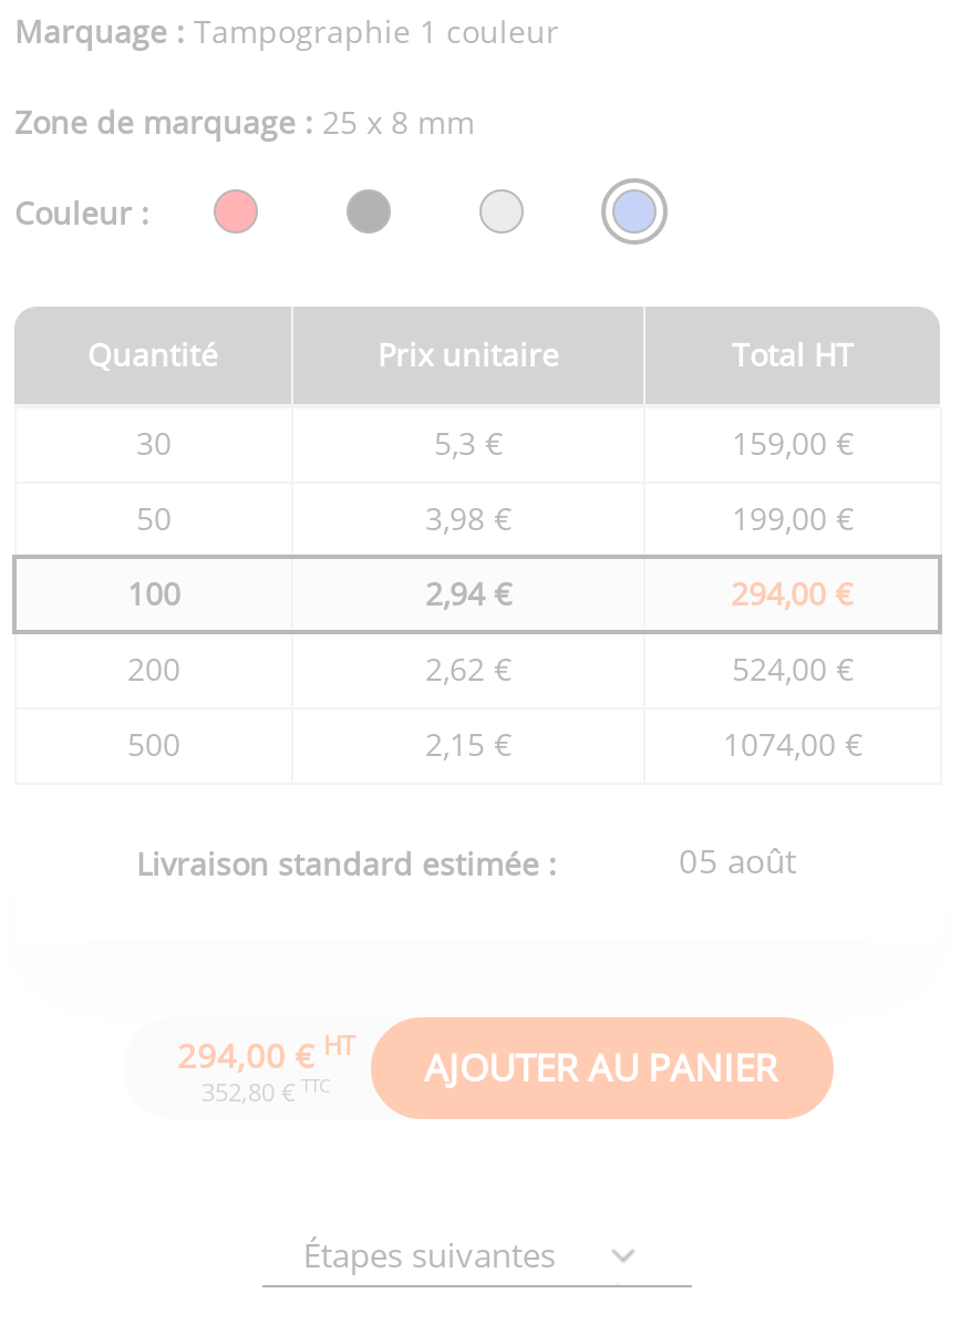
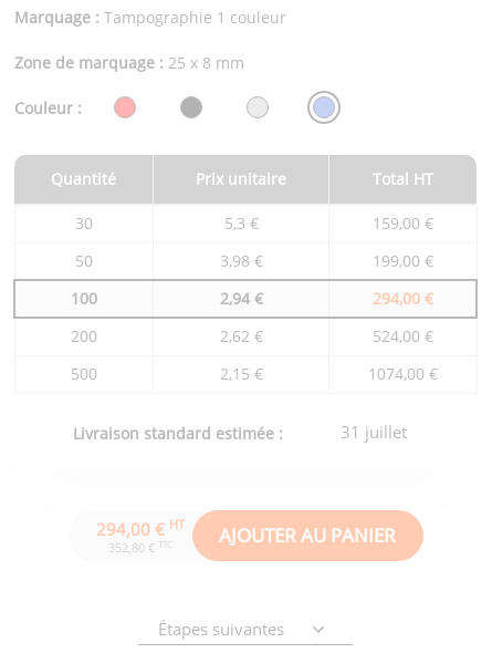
[679,838,796,882] 05 août -> [341,421,407,443] 31 juillet

